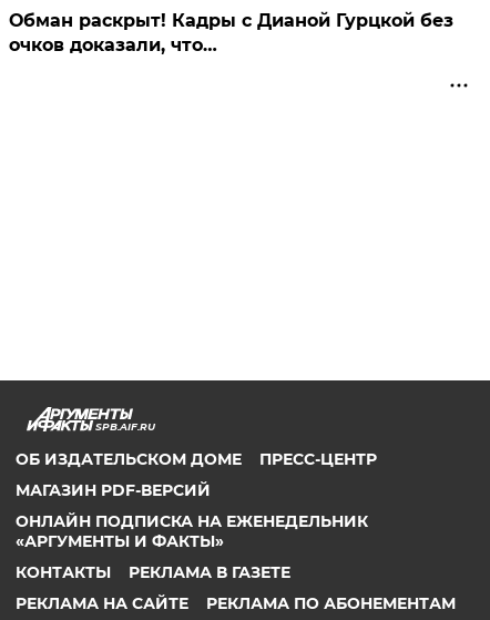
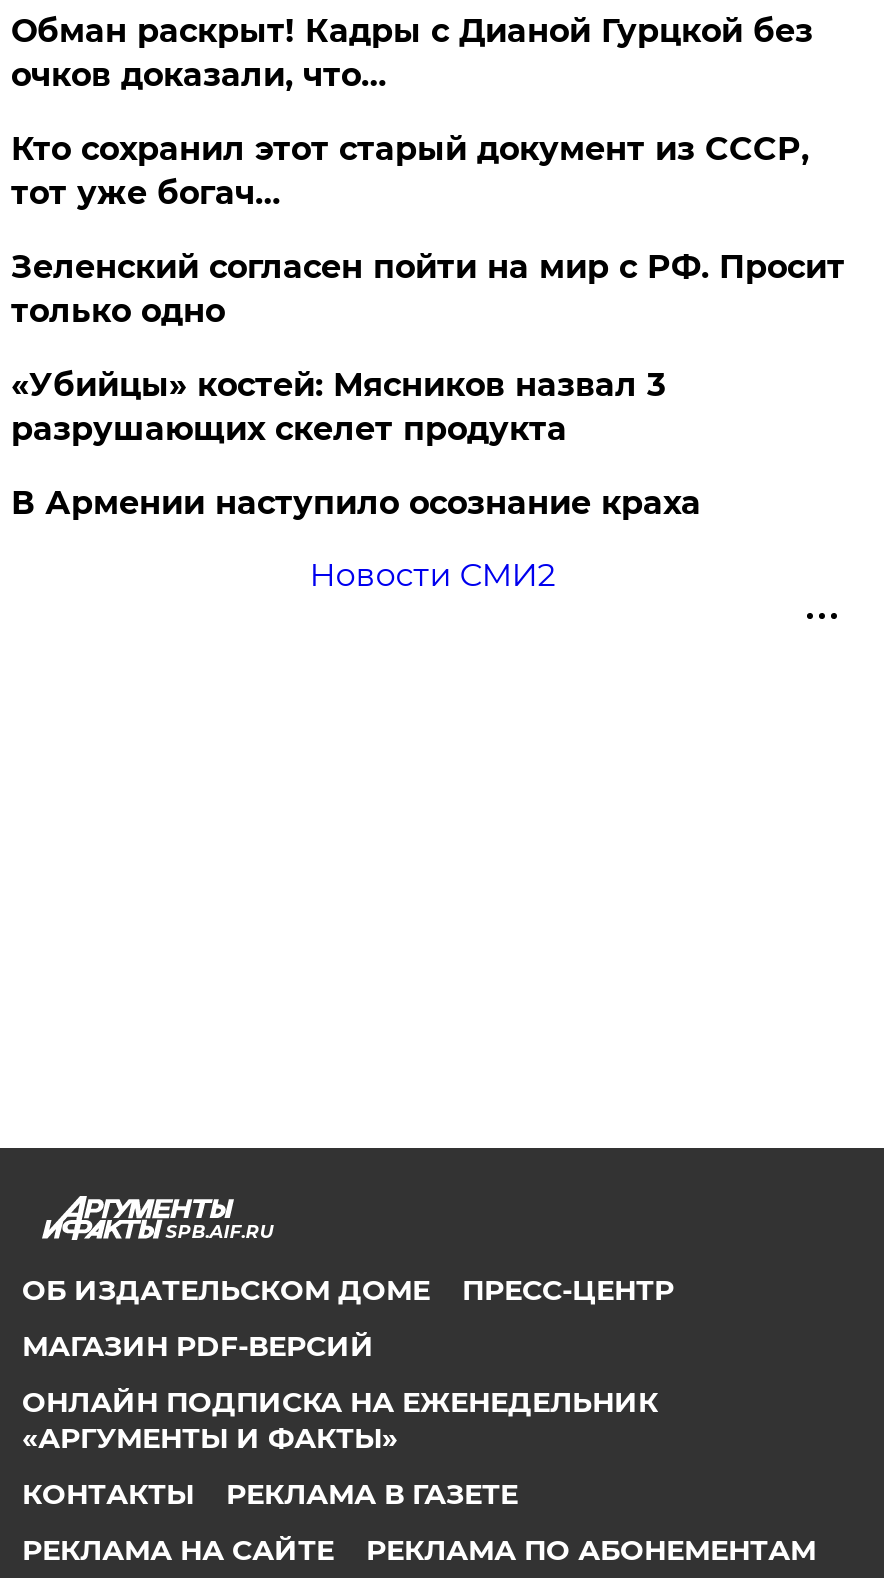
none -> [11,130,845,594] Кто сохранил этот старый документ из СССР, | тот уже богач… | Зеленский согласен пойти на мир с РФ. Просит | только одно | «Убийцы» костей: Мясников назвал 3 | разрушающих скелет продукта | В Армении наступило осознание краха | Новости СМИ2

